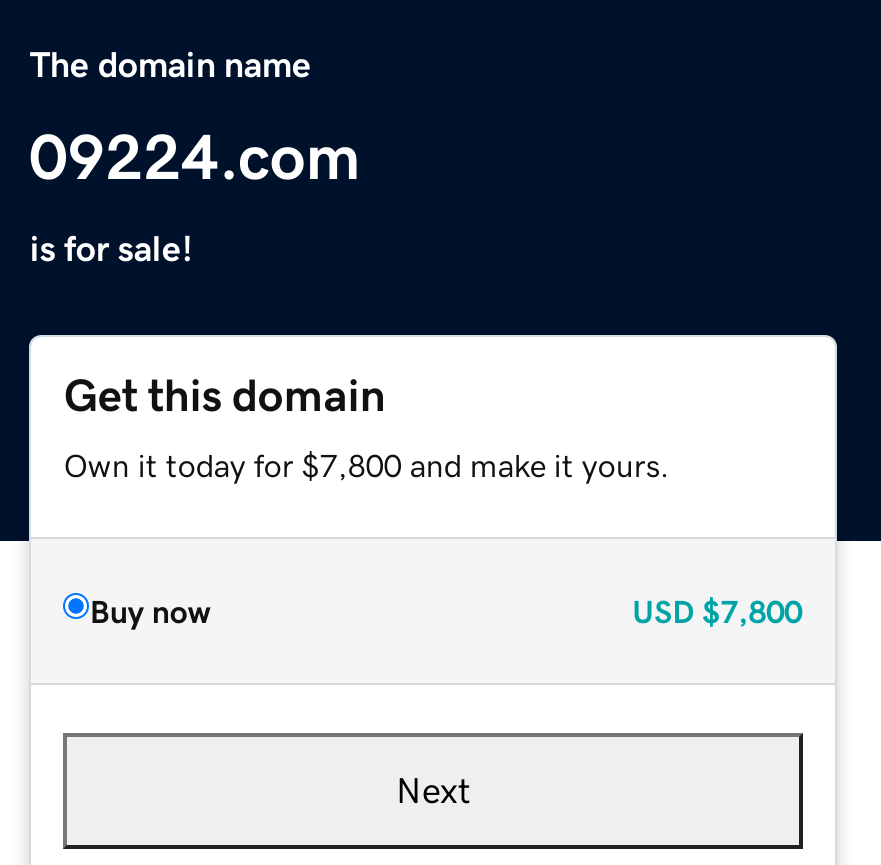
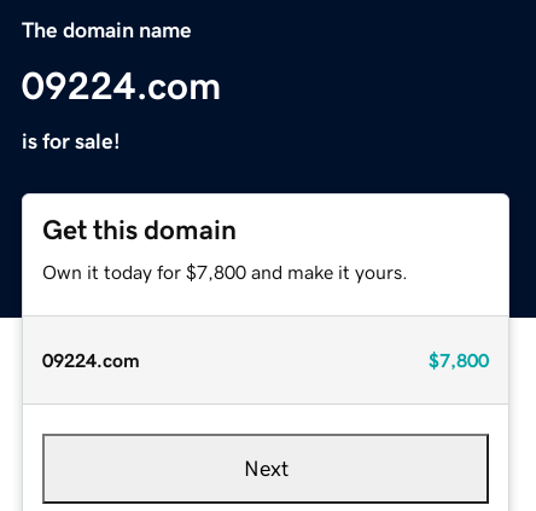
[90,594,802,626] Buy now | USD $7,800 -> [43,350,488,369] 09224.com | $7,800

